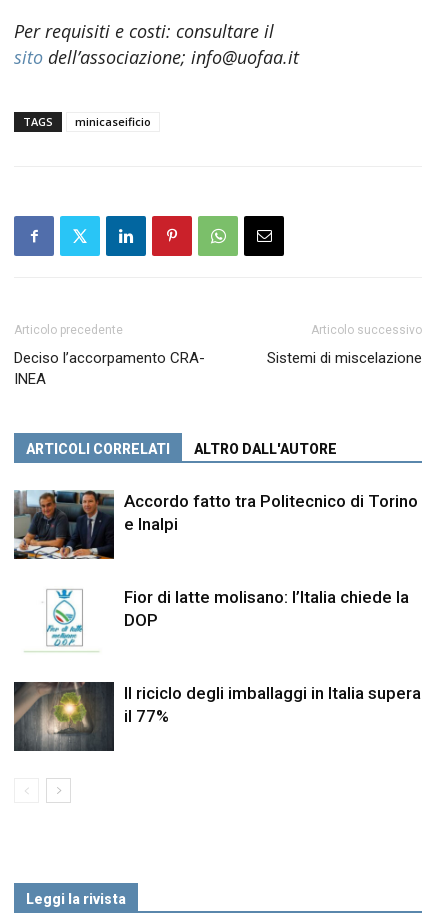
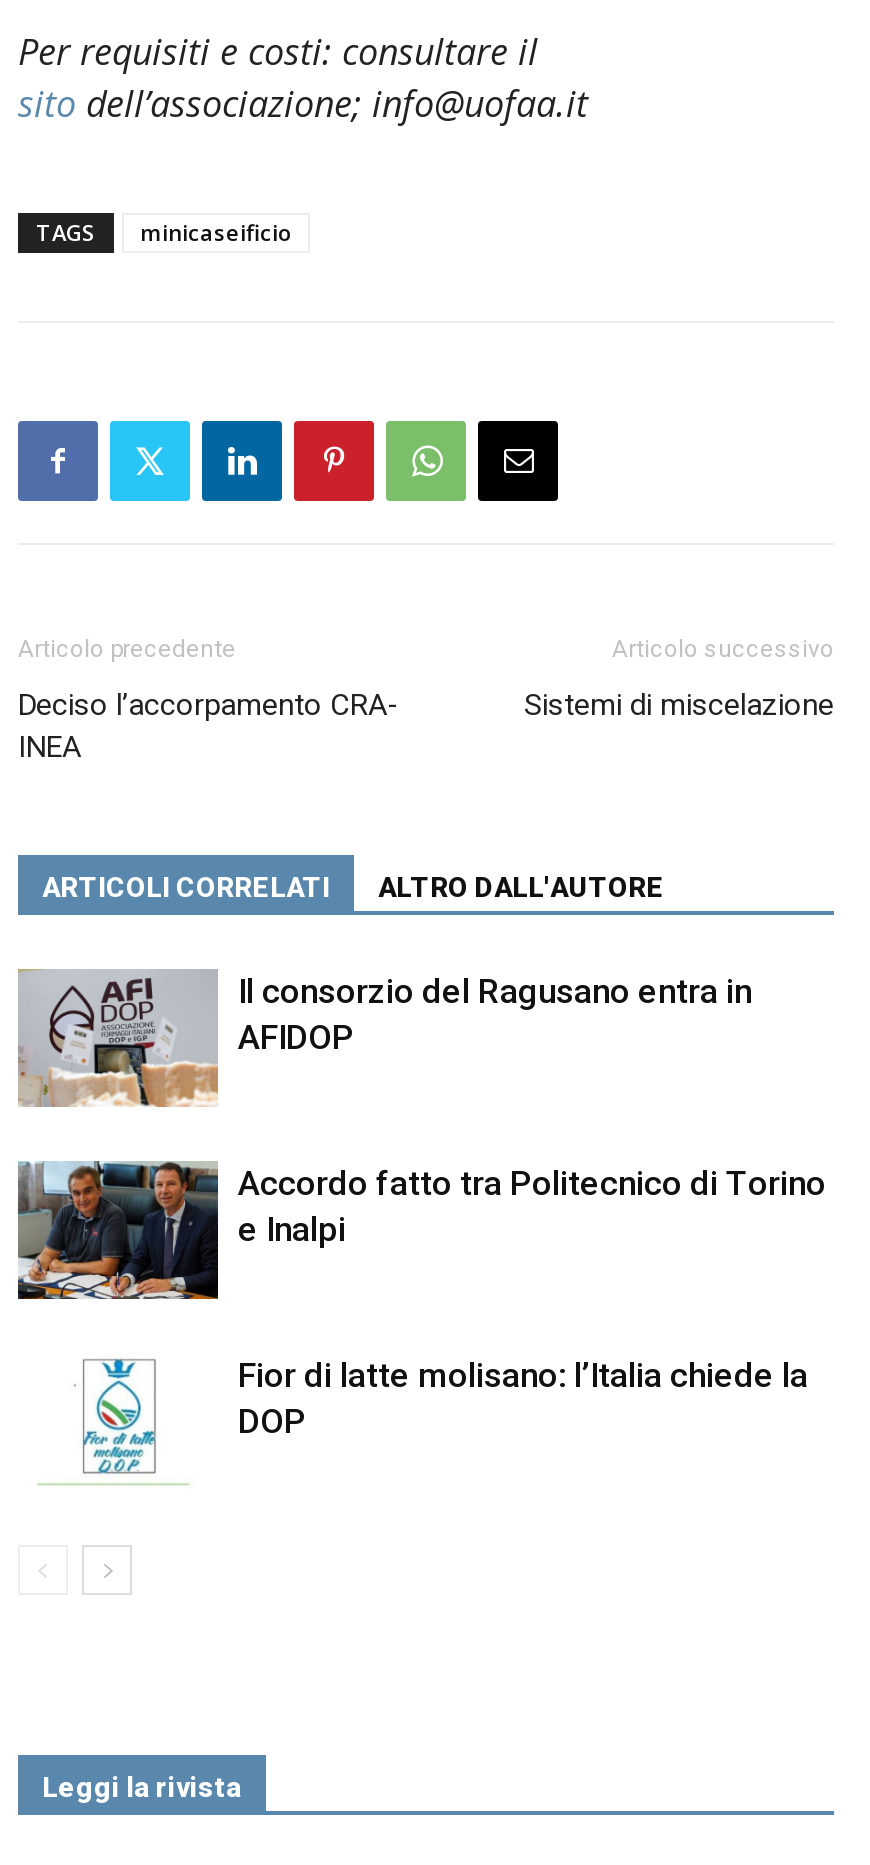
none -> [18,969,752,1107] [image] | Il consorzio del Ragusano entra in | AFIDOP
moved [12,489,418,630] -> [14,1159,826,1441]: [image] | Accordo fatto tra Politecnico di Torino | e Inalpi | Fior di latte molisano: l’Italia chiede la | DOP
[13,681,421,752] [image] | Il riciclo degli imballaggi in Italia supera | il 77% -> none

